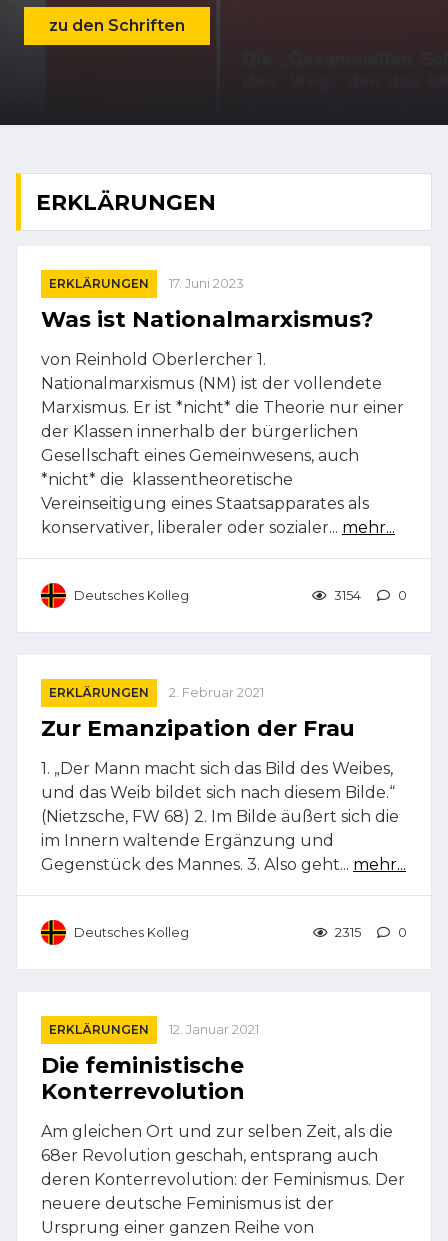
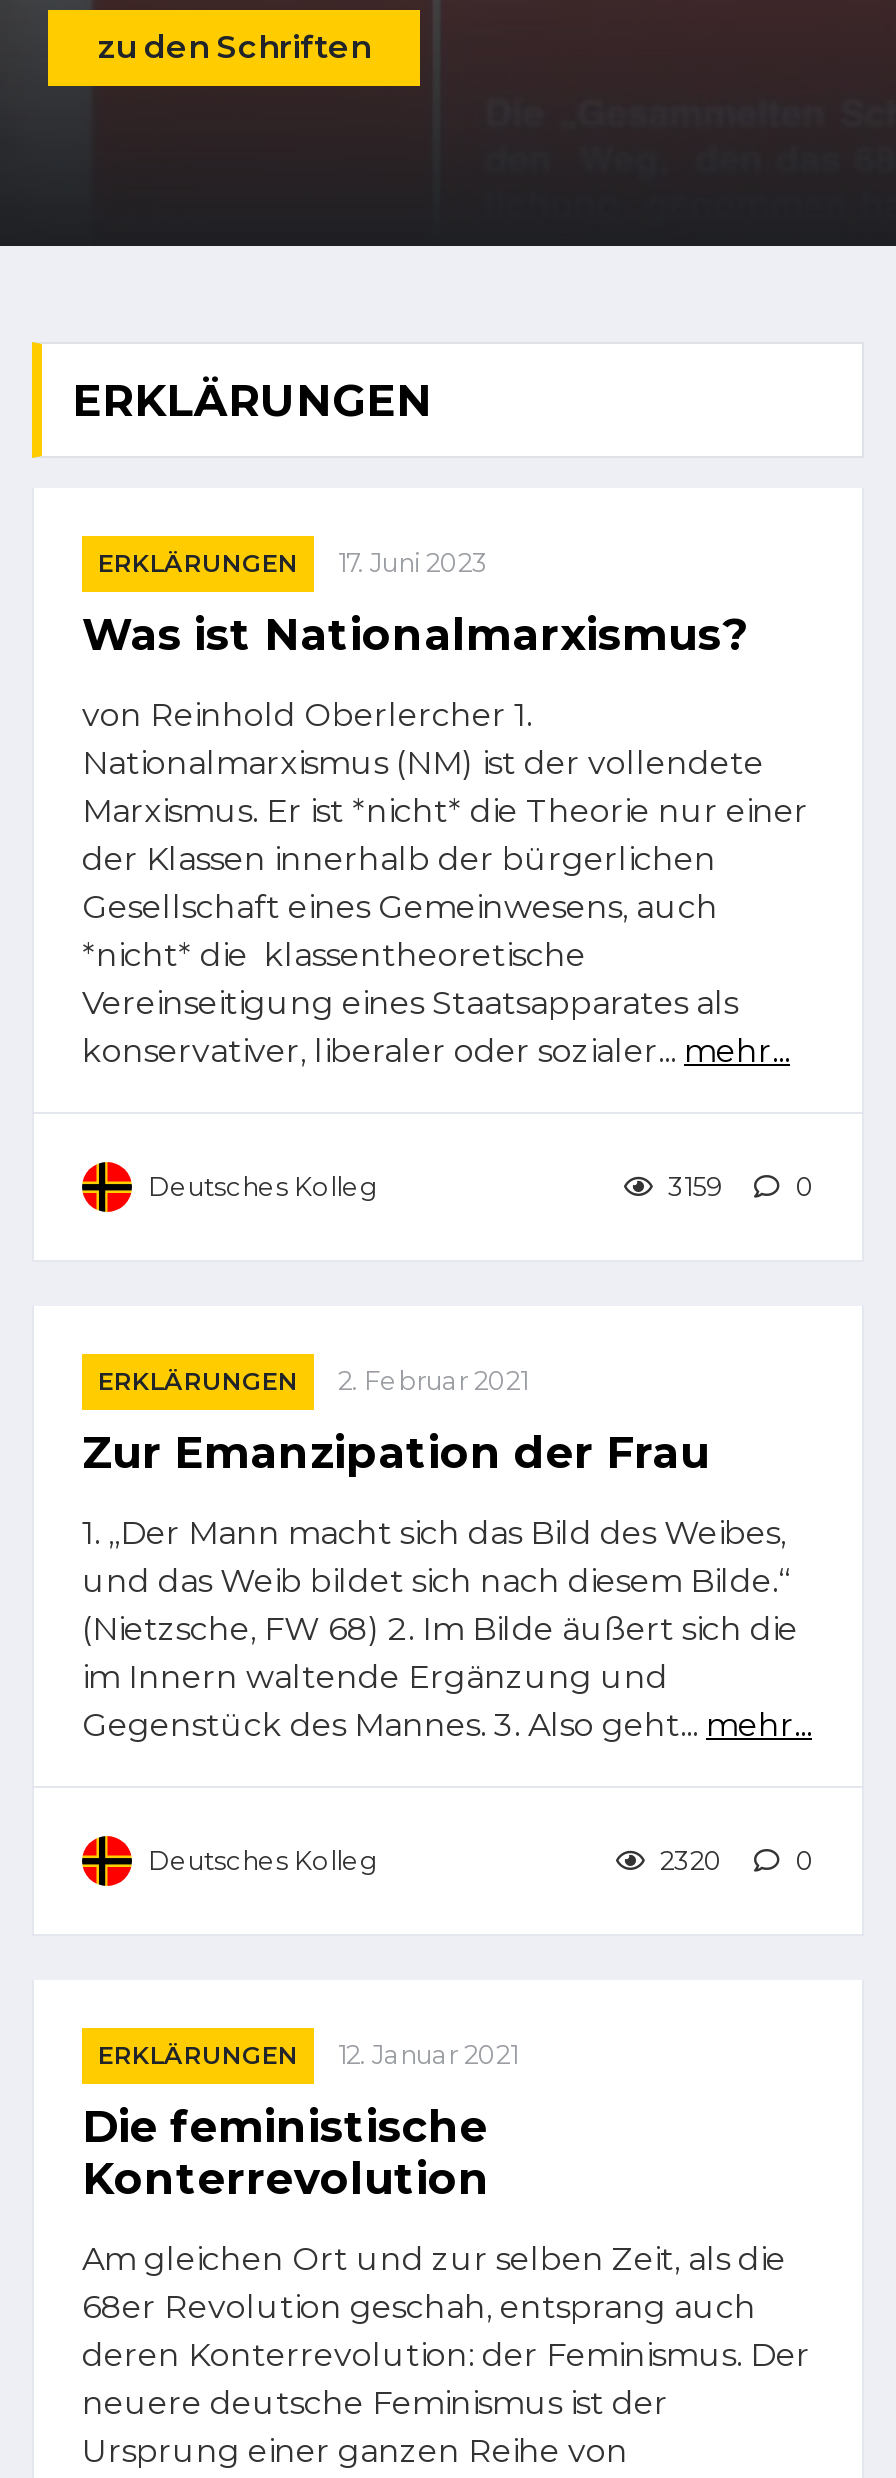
[334,588,361,603] 3154 -> [668,1172,722,1202] 3159
[335,925,361,940] 2315 -> [660,1846,722,1876] 2320

